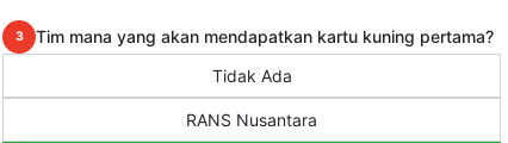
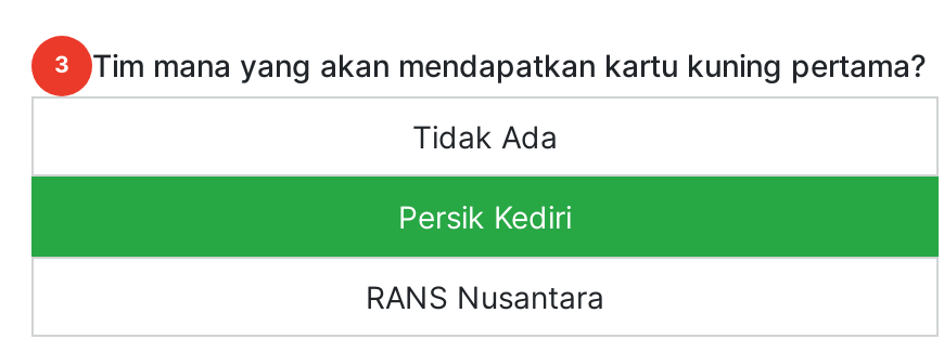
none -> [398,197,572,234] Persik Kediri

